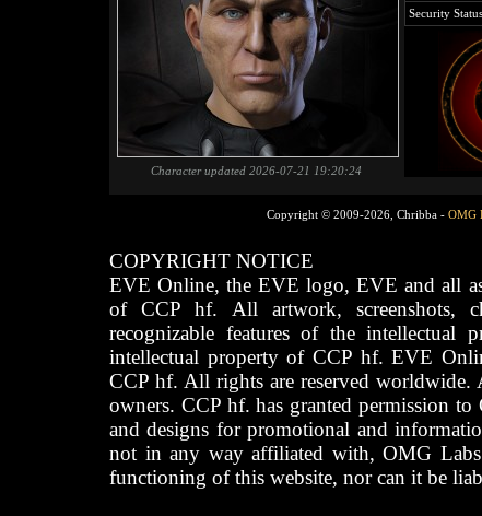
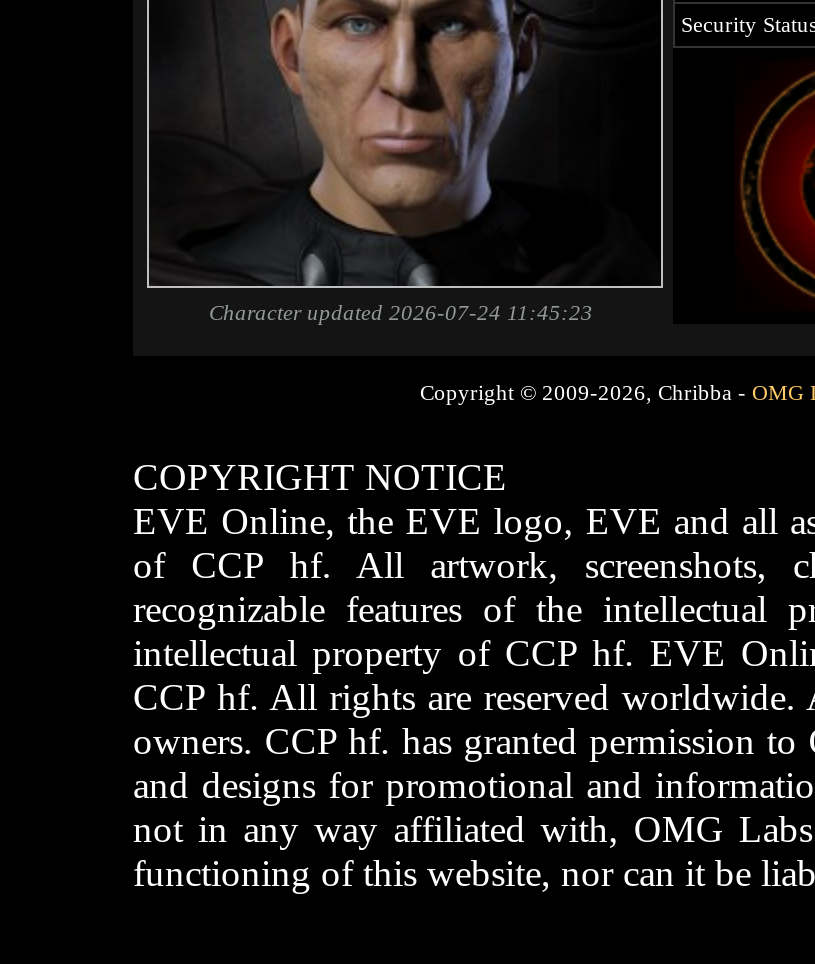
[150,164,361,177] Character updated 2026-07-21 19:20:24 -> [209,300,593,324] Character updated 2026-07-24 11:45:23

